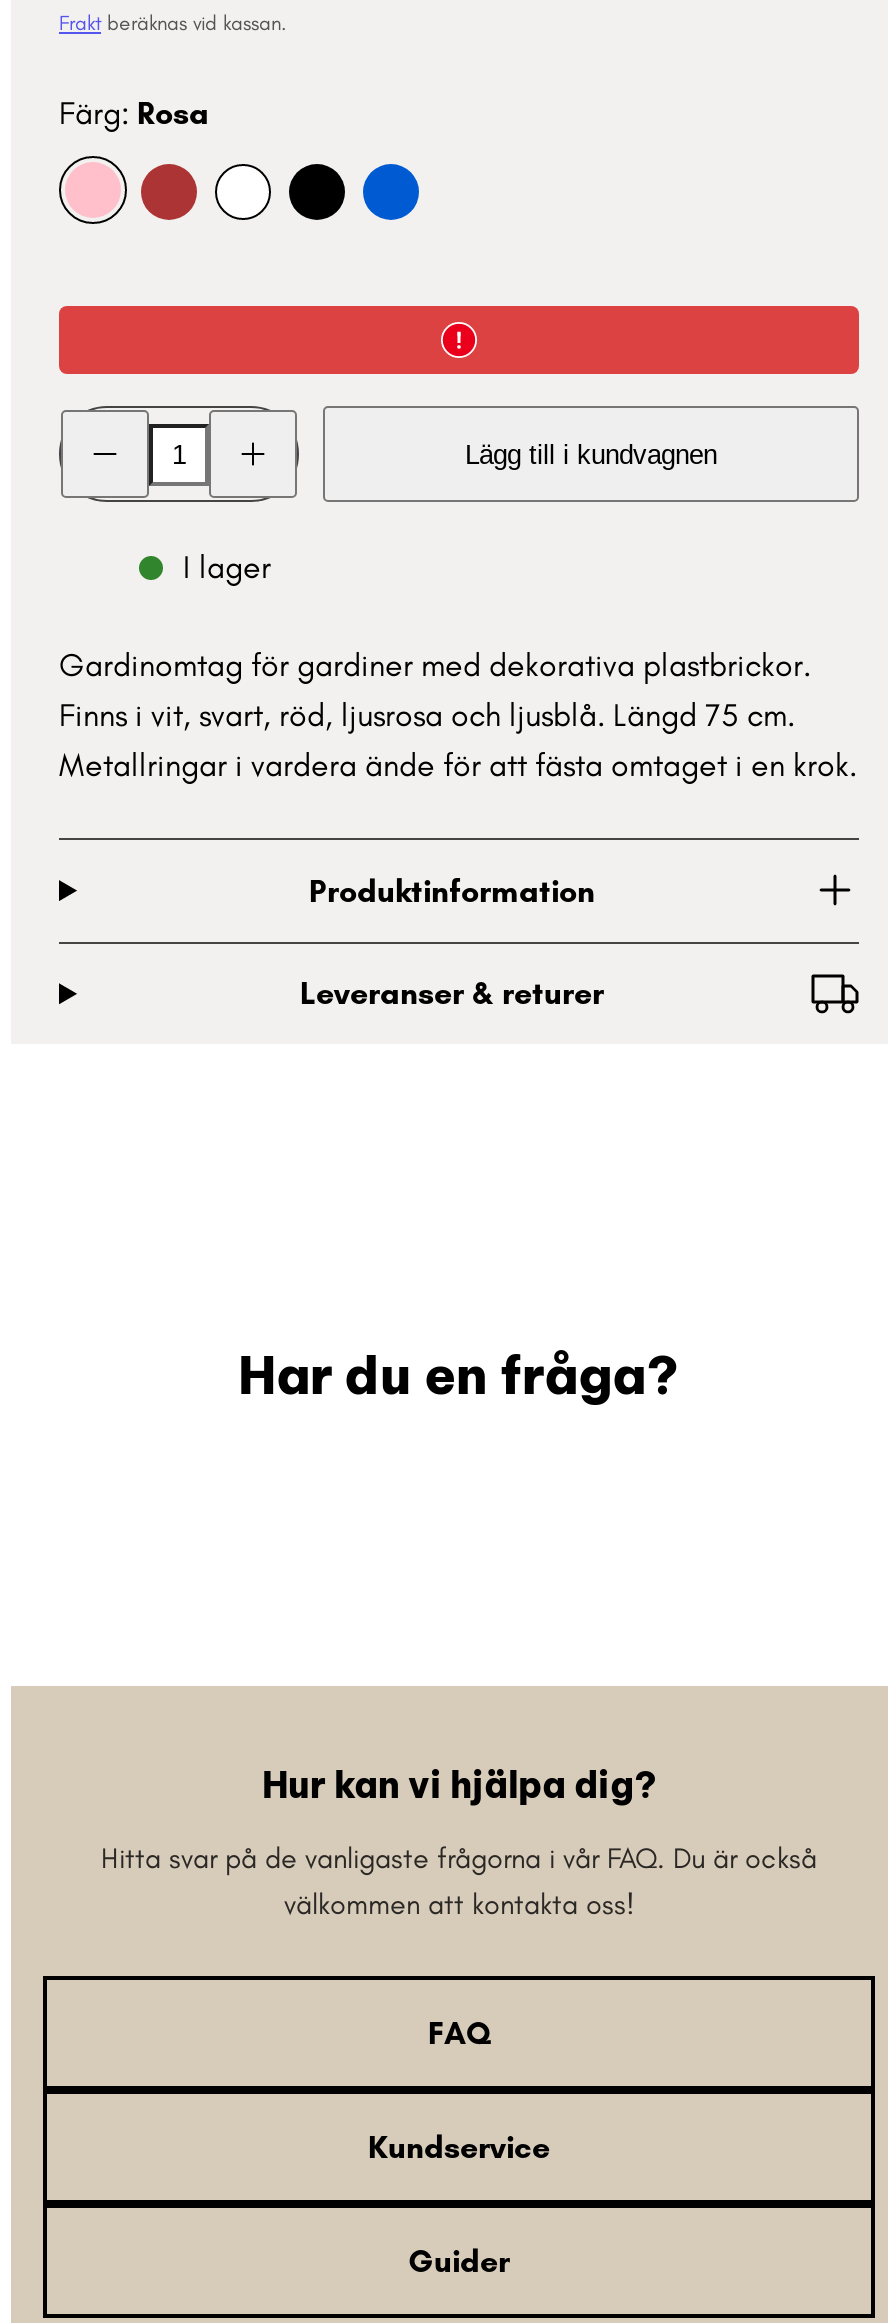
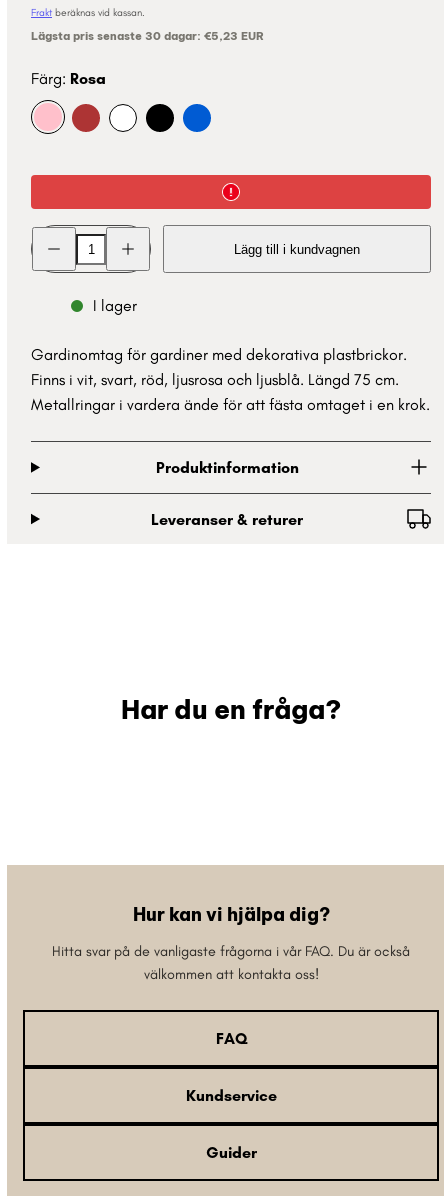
none -> [31,29,264,43] Lägsta pris senaste 30 dagar: €5,23 EUR

